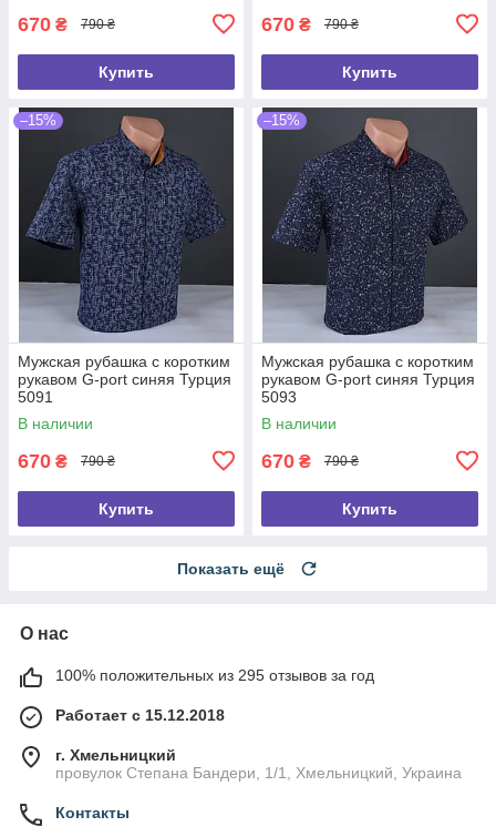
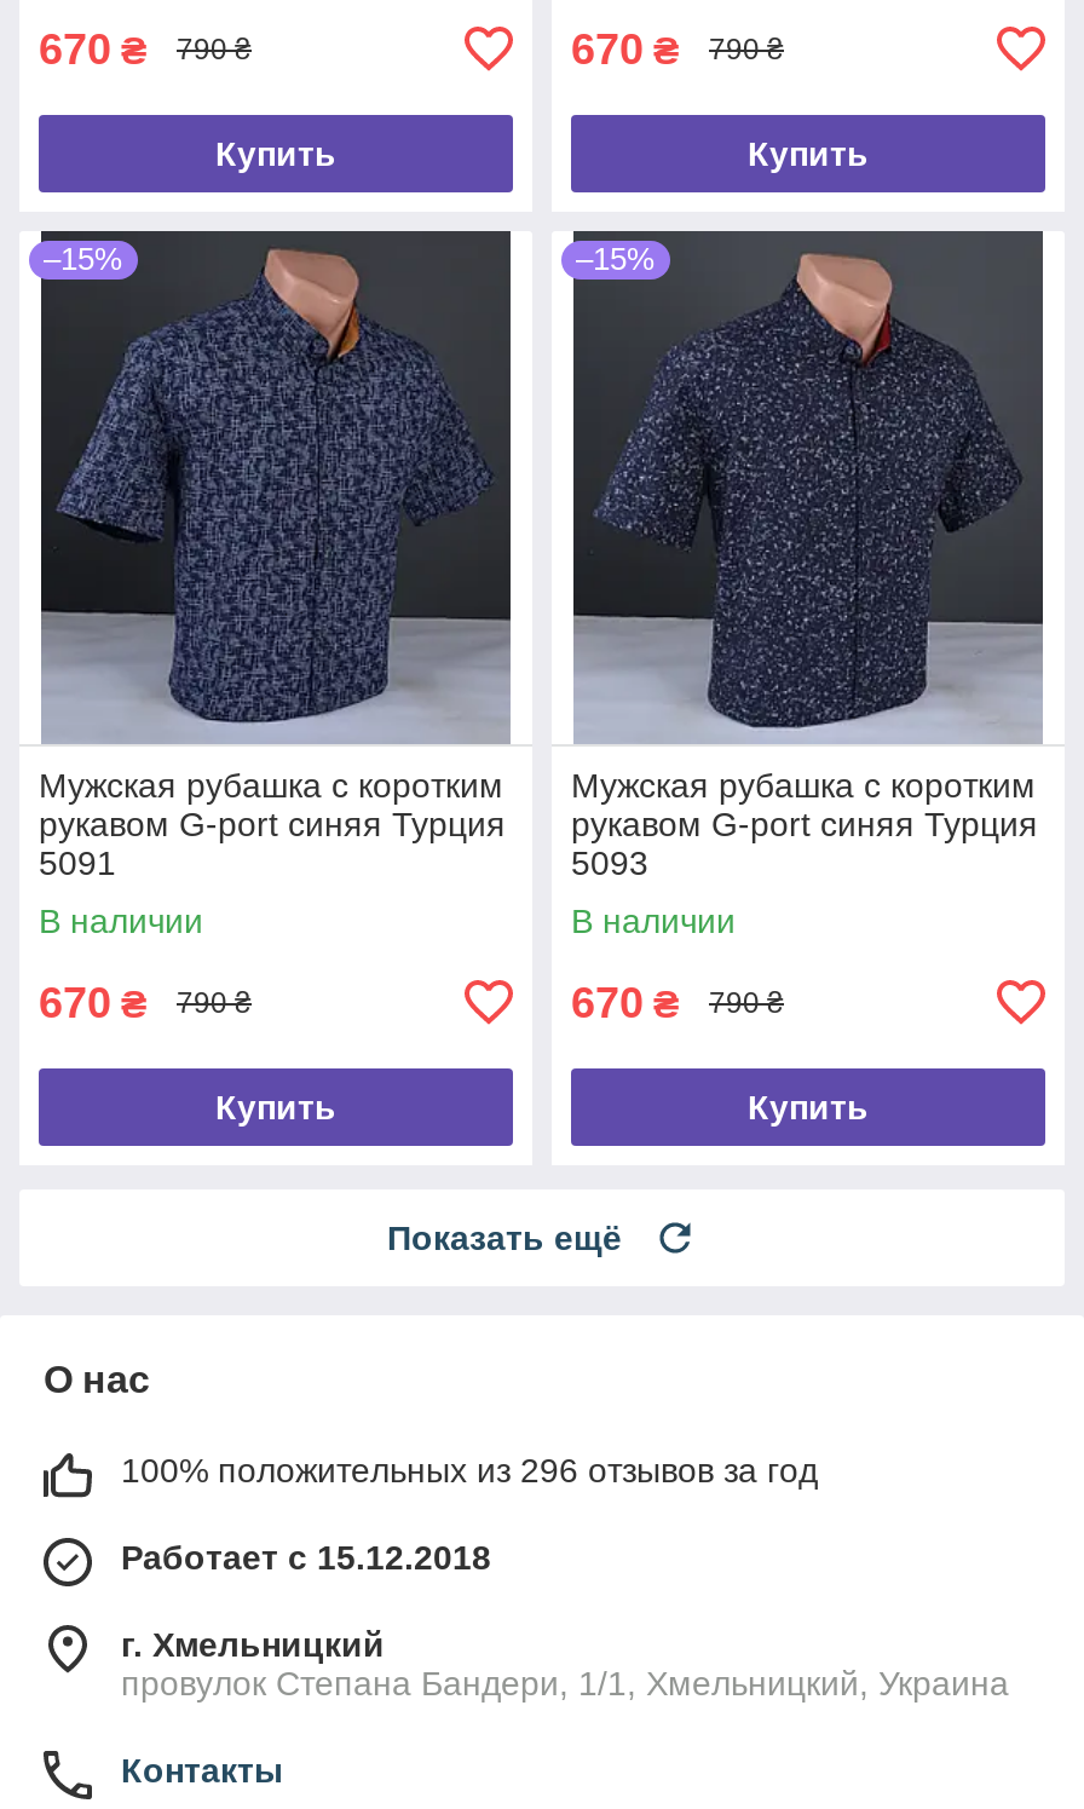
[55,666,374,684] 100% положительных из 295 отзывов за год -> [121,1450,818,1489] 100% положительных из 296 отзывов за год

